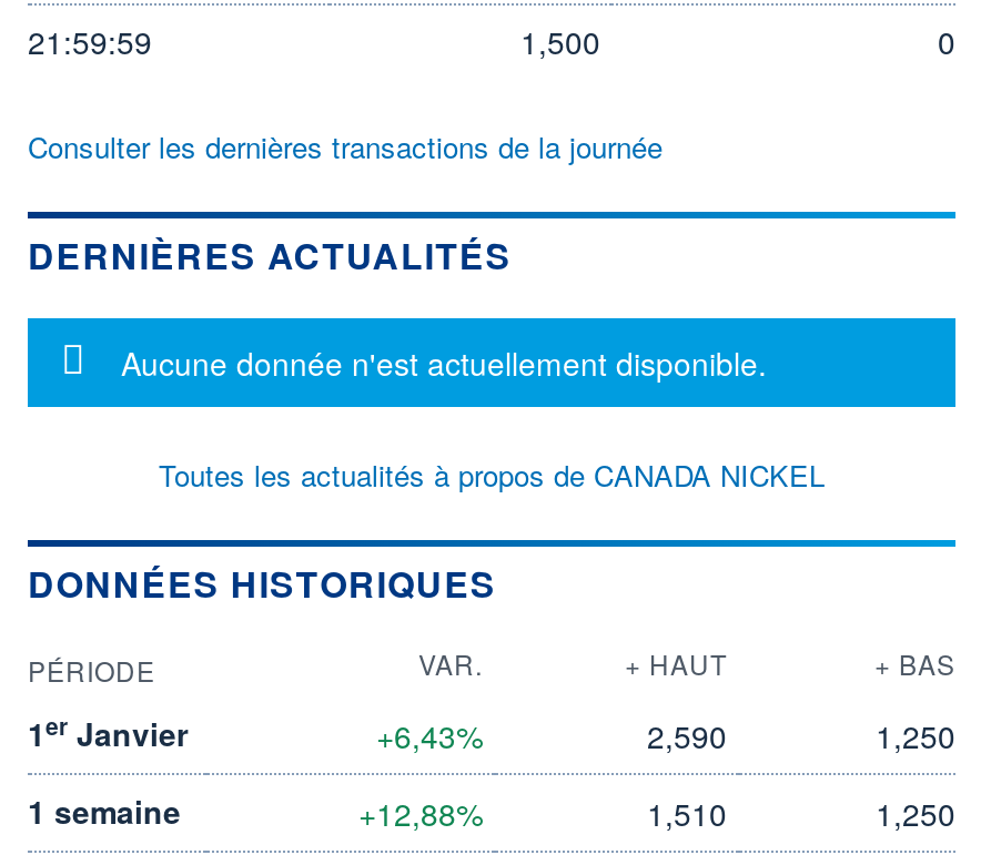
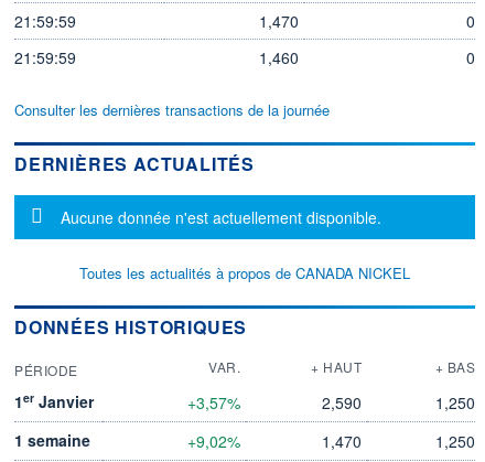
[520,19,600,63] 1,500 -> [14,10,475,68] 1,470 | 0 | 21:59:59 | 1,460
[376,713,483,757] +6,43% -> [187,391,240,413] +3,57%
[358,791,483,835] +12,88% -> [187,430,240,452] +9,02%
[647,791,727,835] 1,510 -> [322,430,362,452] 1,470

